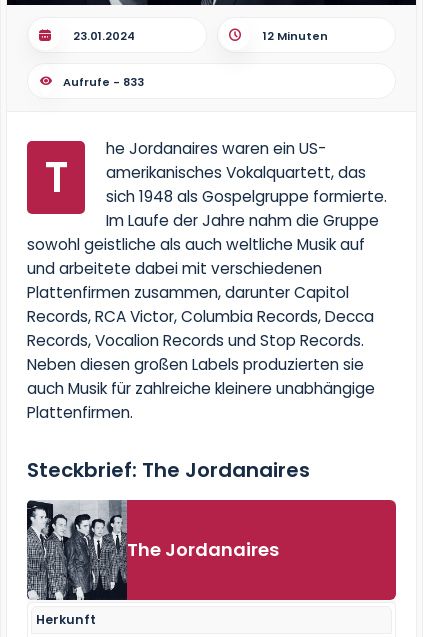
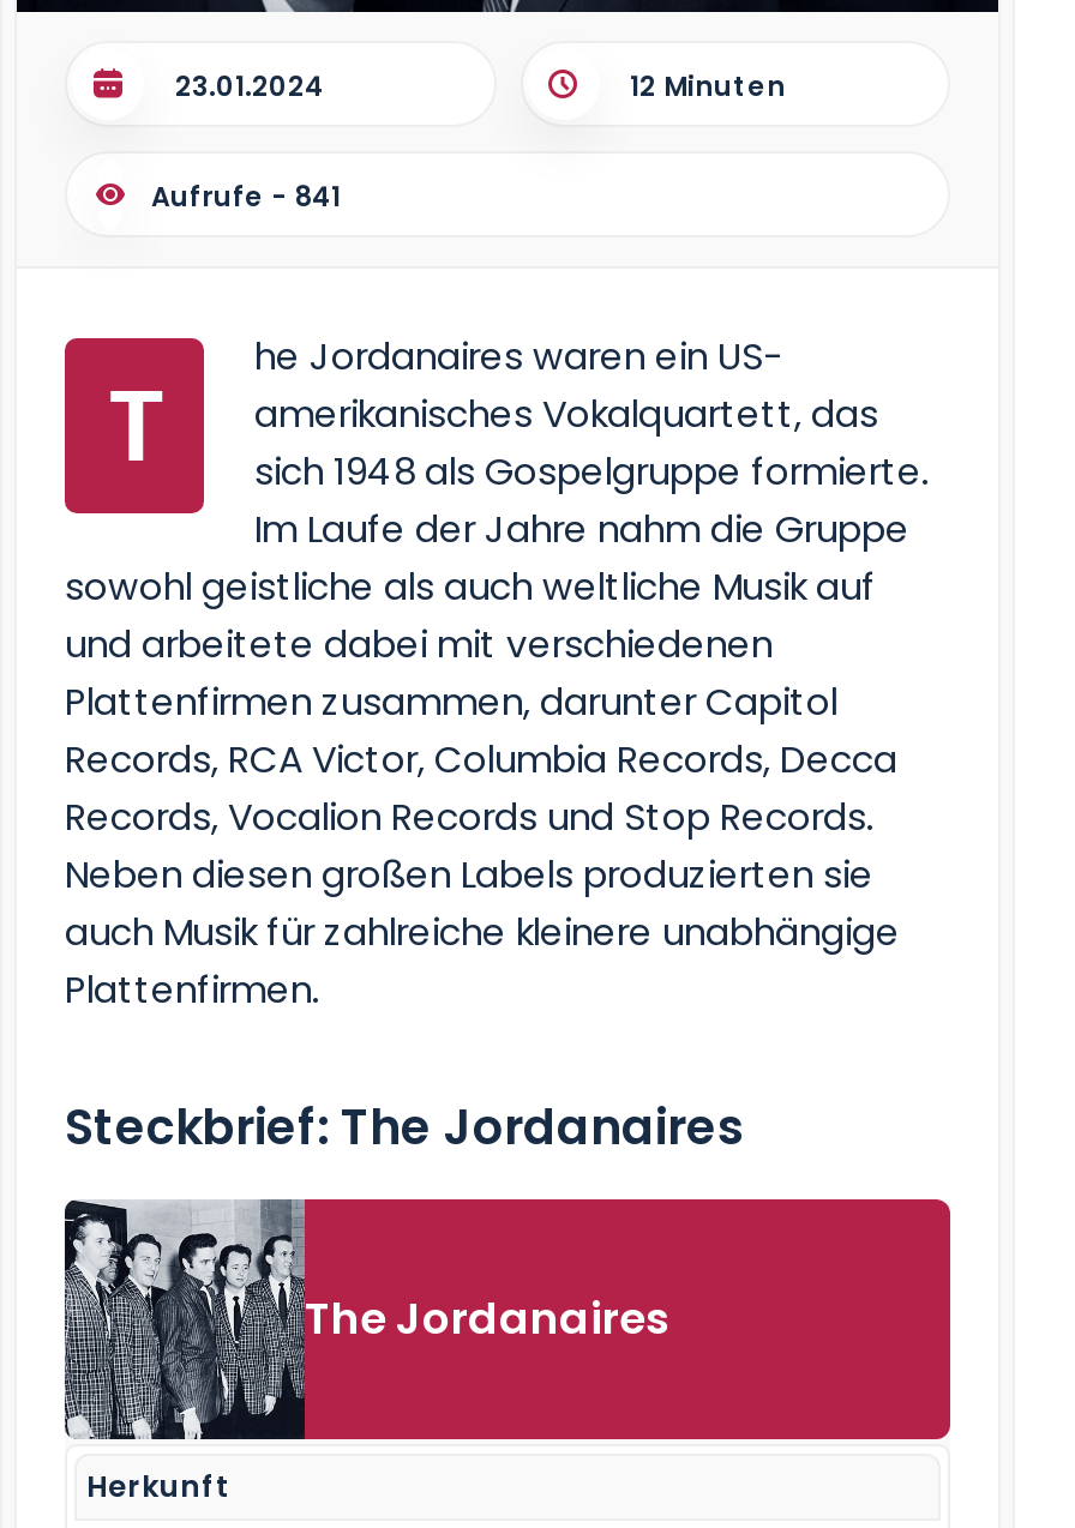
[63,74,144,90] Aufrufe - 833 -> [151,177,341,215] Aufrufe - 841

